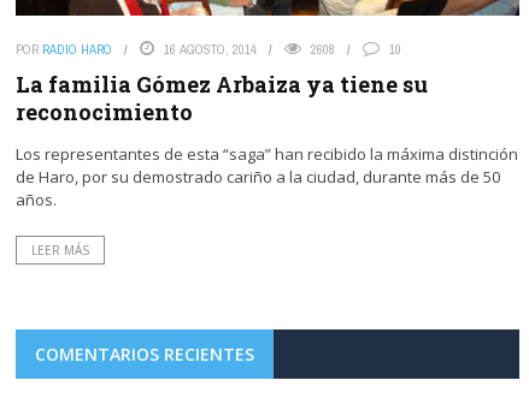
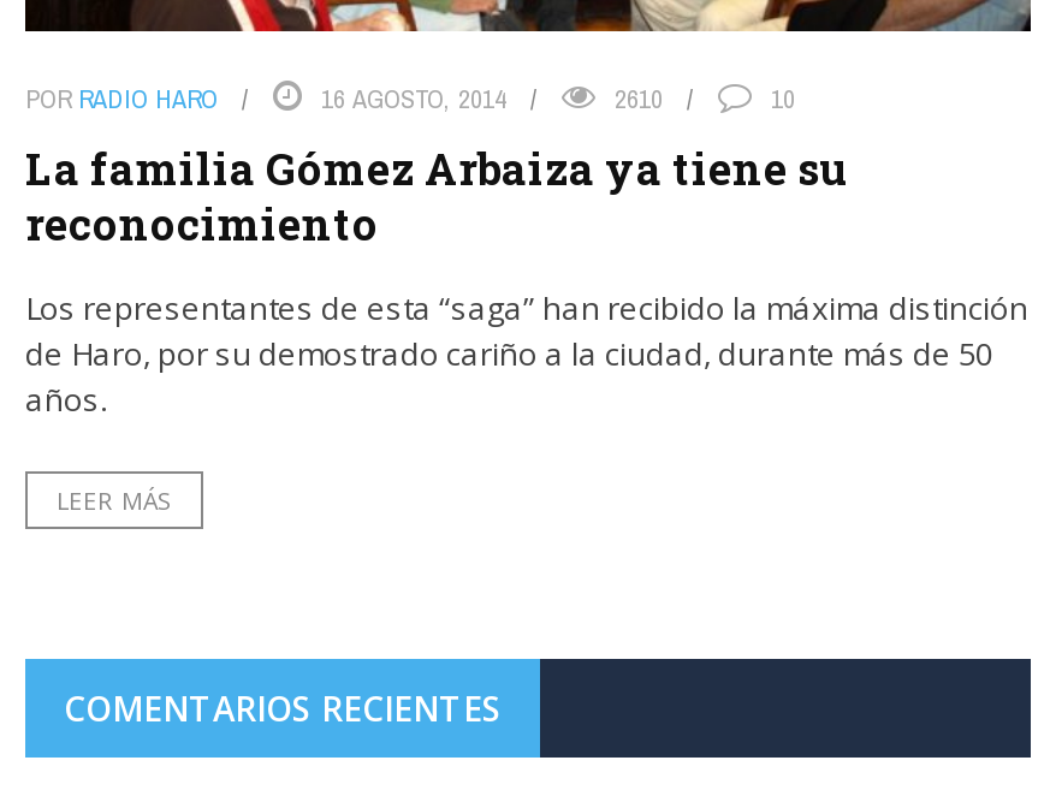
[311,40,335,57] 2608 -> [615,81,663,114] 2610

